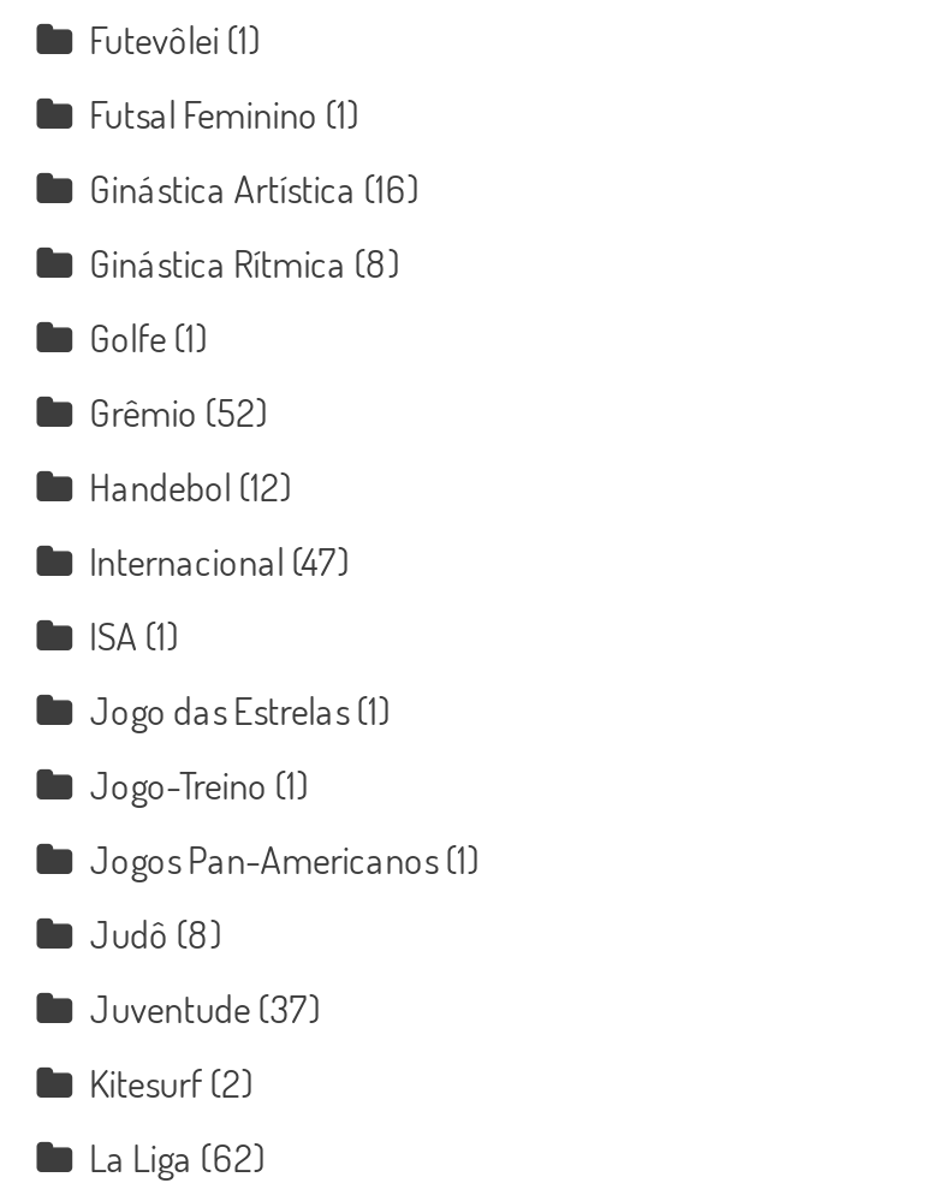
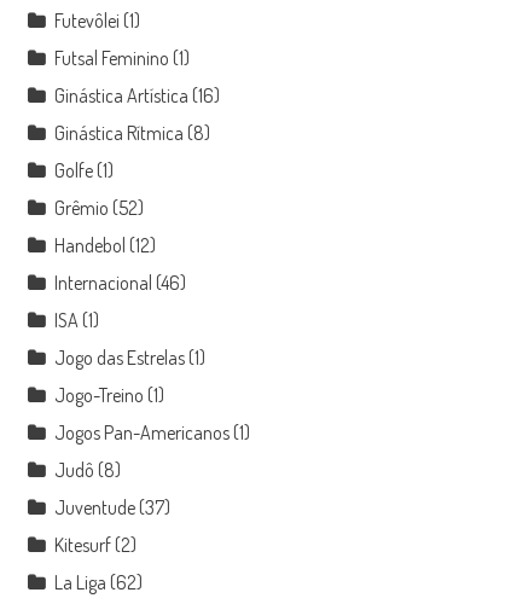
[89,536,349,584] Internacional (47) -> [54,271,186,295] Internacional (46)

